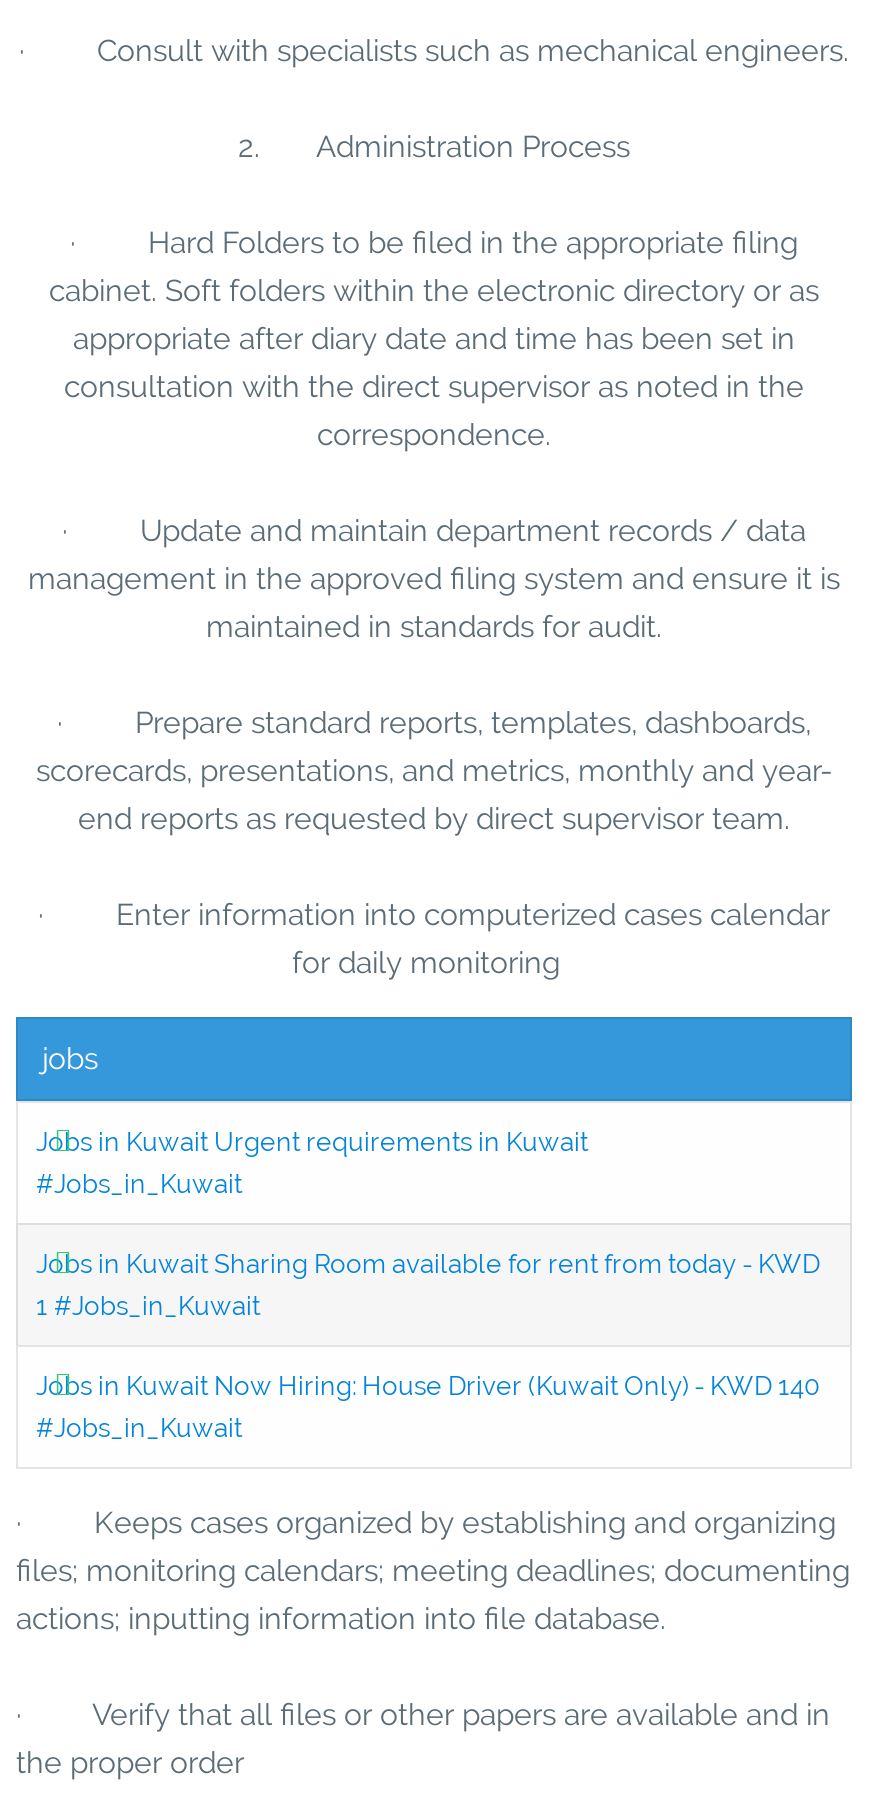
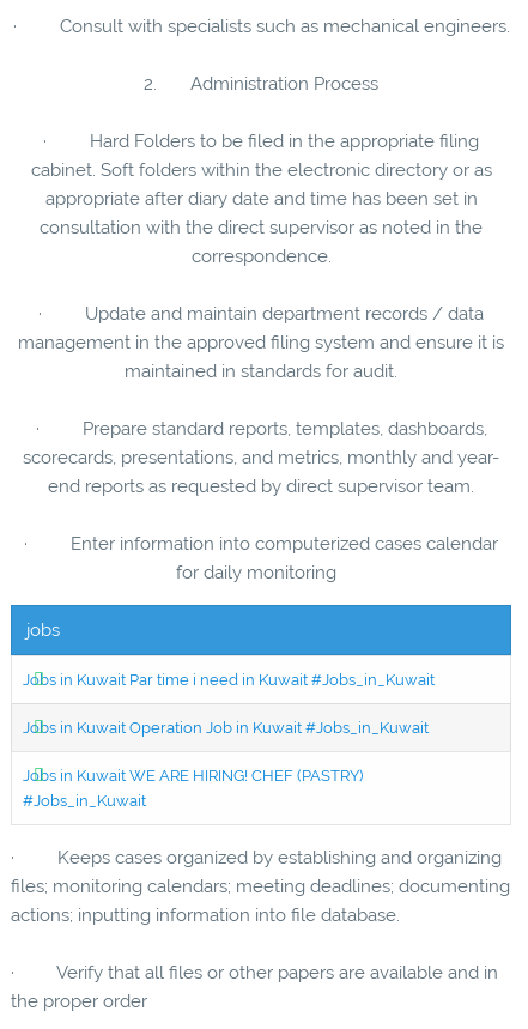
[36,1126,588,1198] Jobs in Kuwait Urgent requirements in Kuwait | #Jobs_in_Kuwait -> [23,670,435,688] Jobs in Kuwait Par time i need in Kuwait #Jobs_in_Kuwait
[36,1248,820,1320] Jobs in Kuwait Sharing Room available for rent from today - KWD | 1 #Jobs_in_Kuwait -> [23,718,429,736] Jobs in Kuwait Operation Job in Kuwait #Jobs_in_Kuwait
[36,1370,820,1400] Jobs in Kuwait Now Hiring: House Driver (Kuwait Only) - KWD 140 -> [23,766,363,784] Jobs in Kuwait WE ARE HIRING! CHEF (PASTRY)

